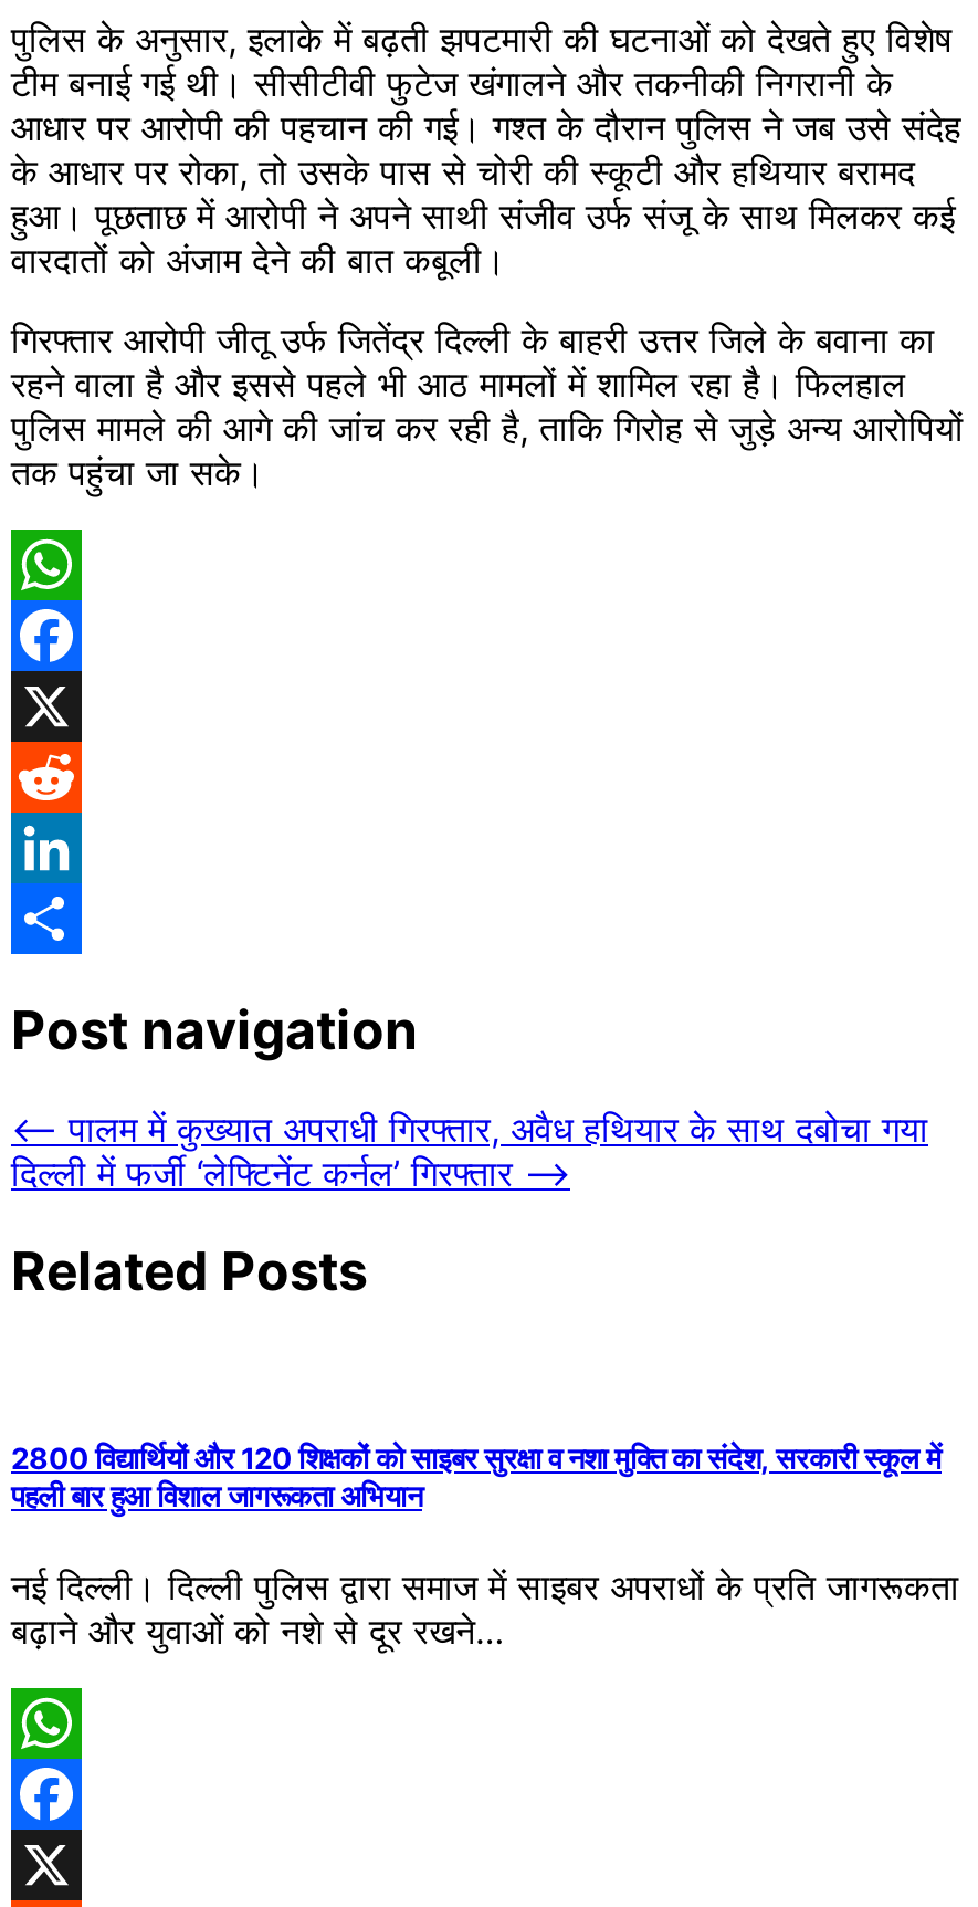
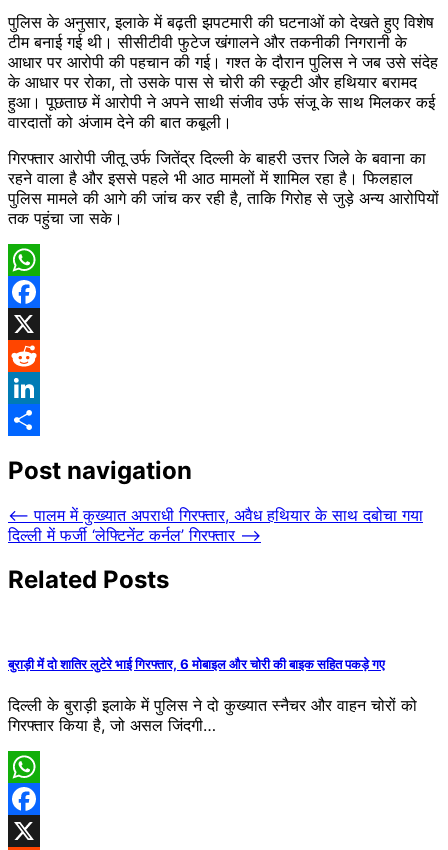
[11,1440,942,1513] 2800 विद्यार्थियों और 120 शिक्षकों को साइबर सुरक्षा व नशा मुक्ति का संदेश, सरकारी स्कूल में | पहली बार हुआ विशाल जागरूकता अभियान -> [8,656,385,672] बुराड़ी में दो शातिर लुटेरे भाई गिरफ्तार, 6 मोबाइल और चोरी की बाइक सहित पकड़े गए
[11,1564,959,1652] नई दिल्ली। दिल्ली पुलिस द्वारा समाज में साइबर अपराधों के प्रति जागरूकता | बढ़ाने और युवाओं को नशे से दूर रखने… -> [8,695,417,735] दिल्ली के बुराड़ी इलाके में पुलिस ने दो कुख्यात स्नैचर और वाहन चोरों को | गिरफ्तार किया है, जो असल जिंदगी…

